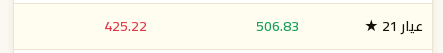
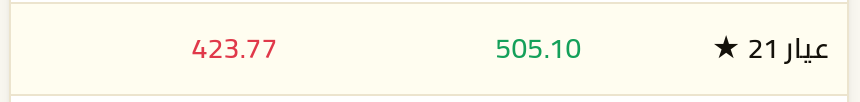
[104,13,147,39] 425.22 -> [191,23,277,75] 423.77
[256,13,299,39] 506.83 -> [495,23,581,75] 505.10

